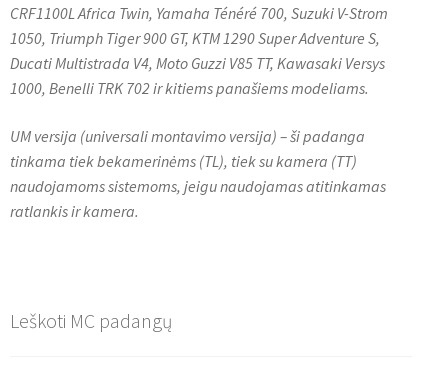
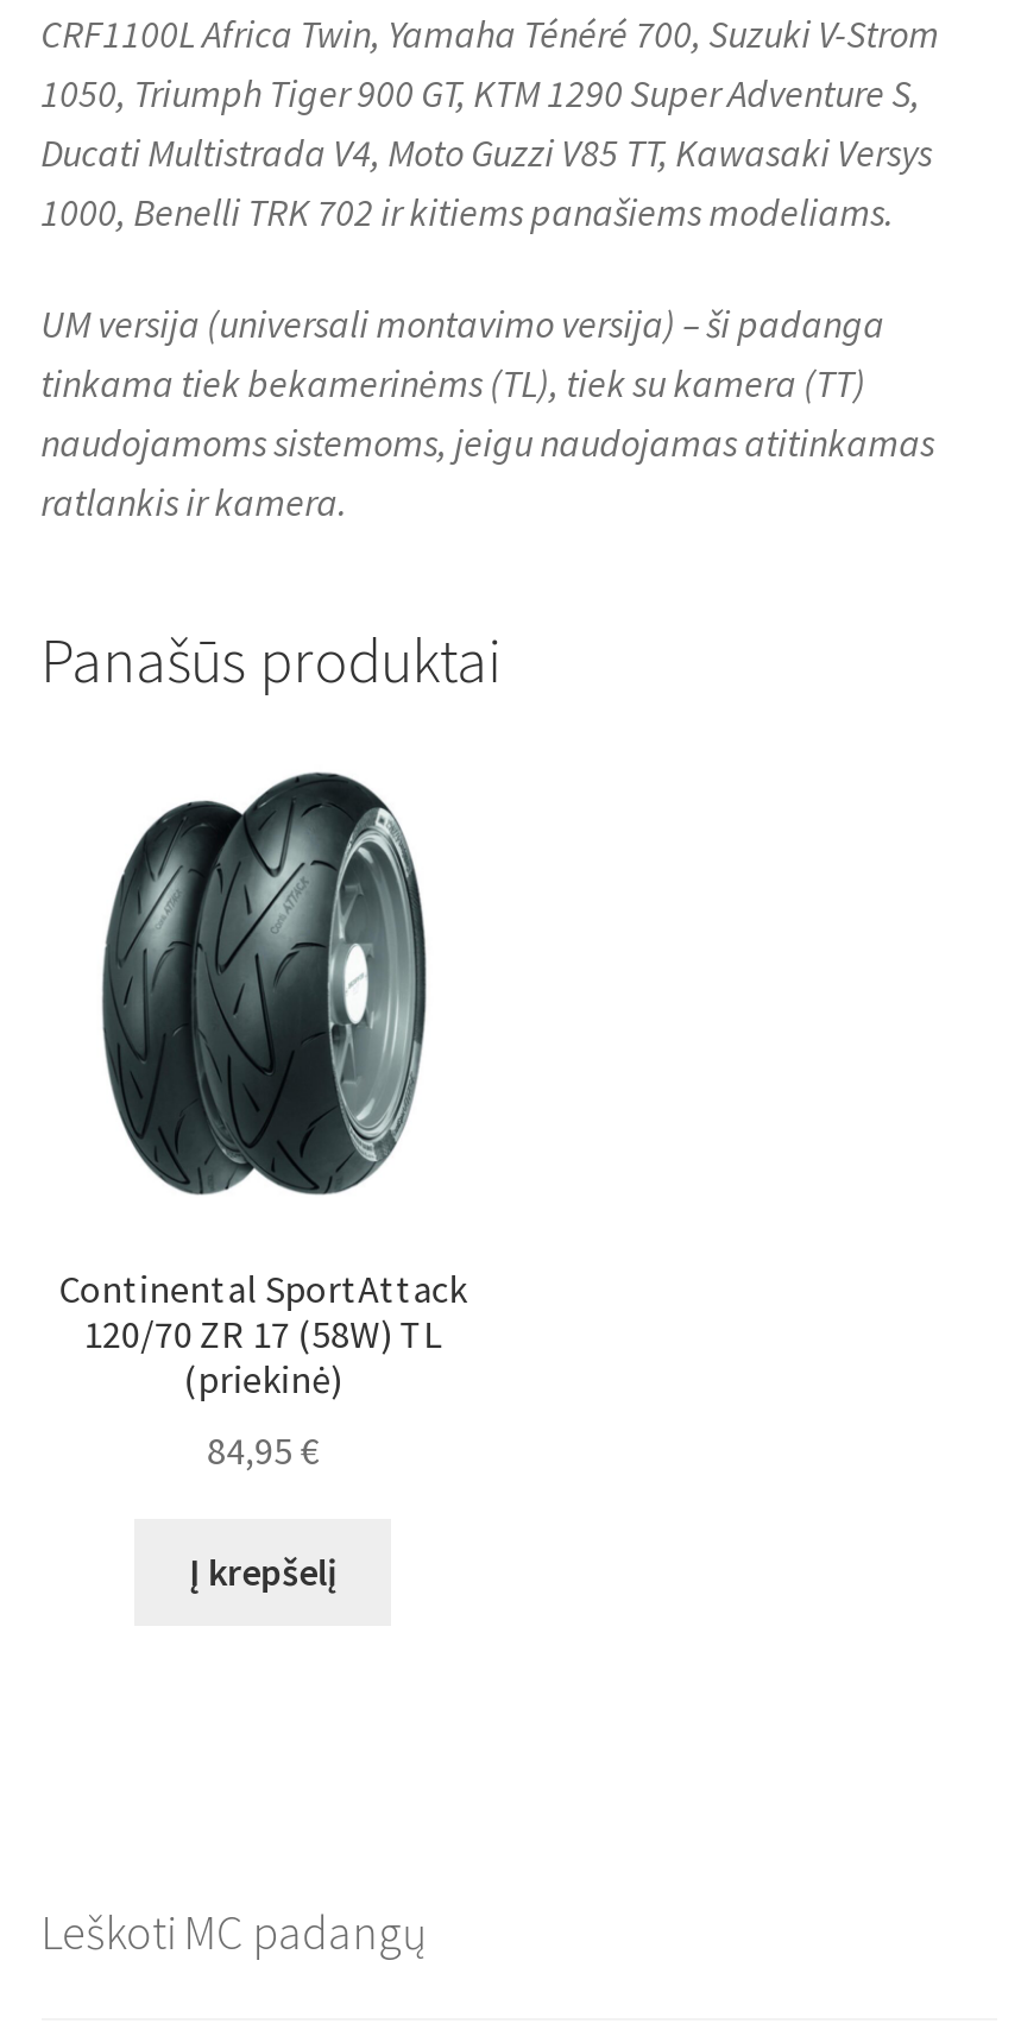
none -> [41,622,502,698] Panašūs produktai
none -> [58,770,467,1595] [image] | Continental SportAttack | 120/70 ZR 17 (58W) TL | (priekinė) | 84,95 € | Į krepšelį

